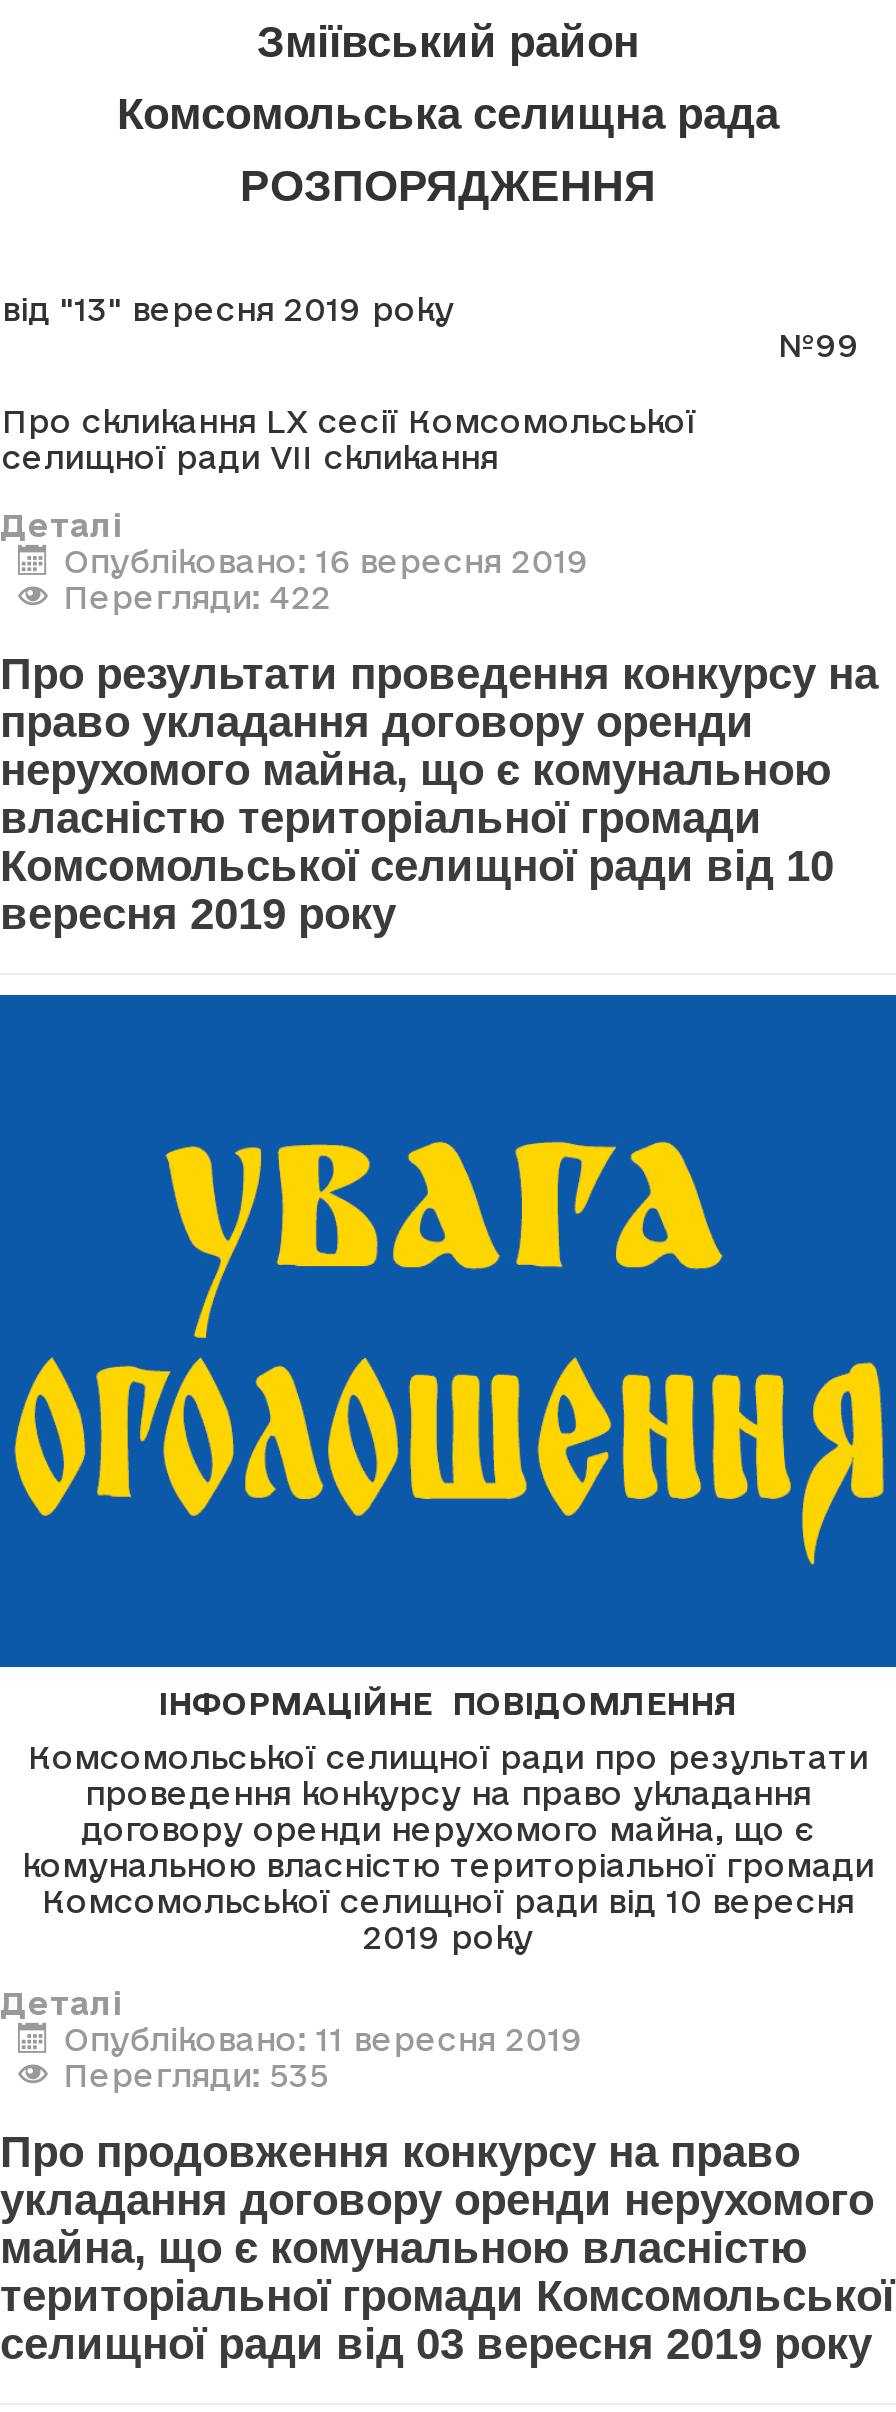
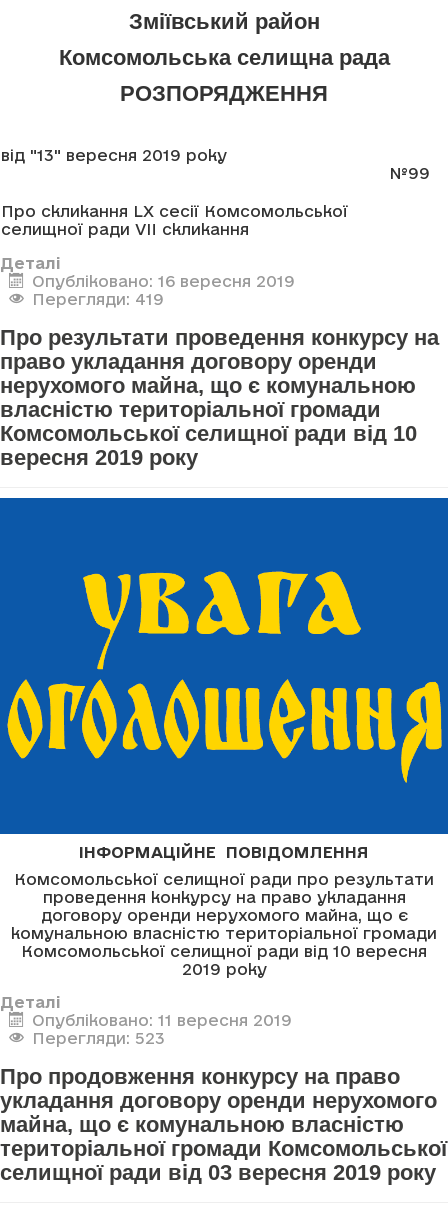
[64,578,332,614] Перегляди: 422 -> [32,289,164,307] Перегляди: 419
[64,2056,330,2092] Перегляди: 535 -> [32,1028,165,1046] Перегляди: 523

